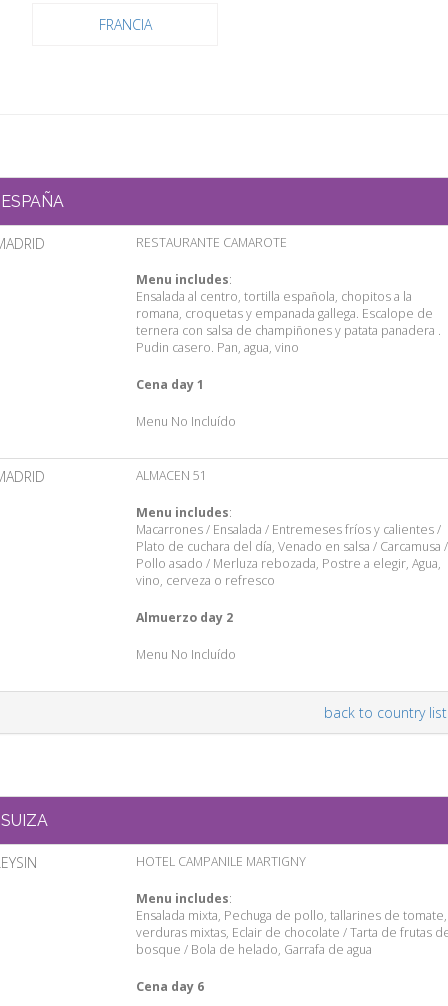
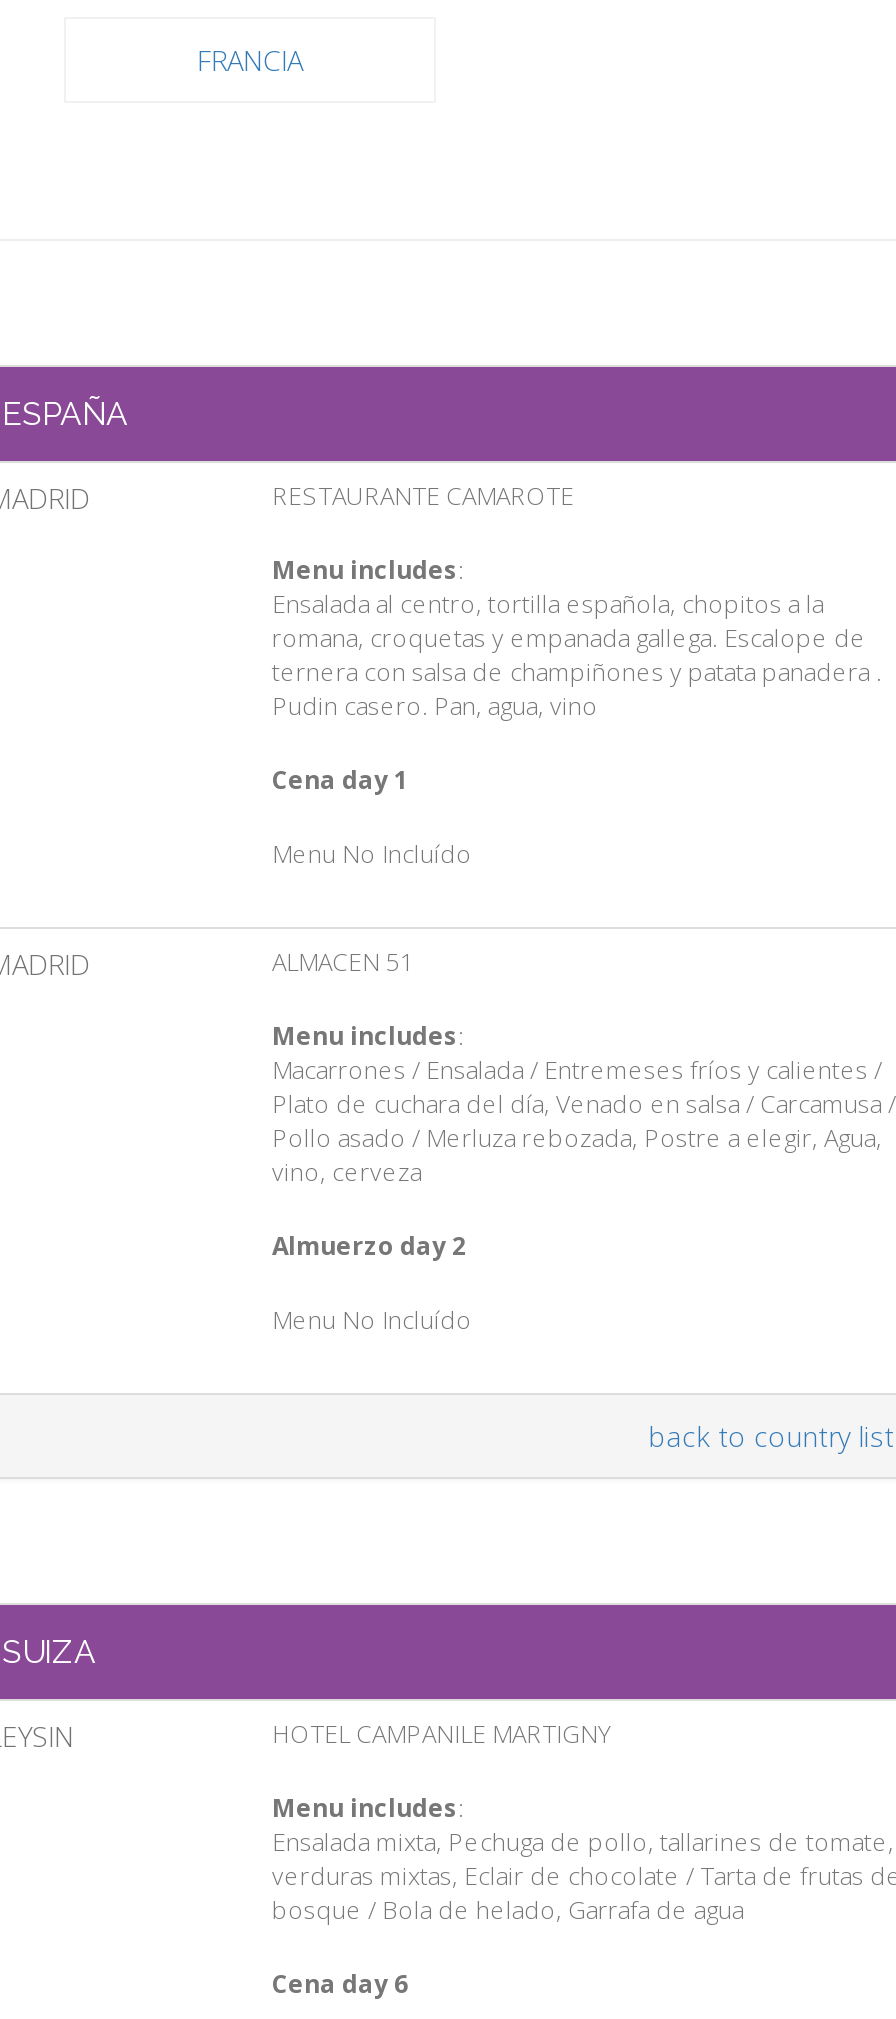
[136,572,275,589] vino, cerveza o refresco -> [272,1156,422,1190] vino, cerveza

